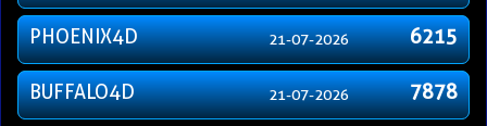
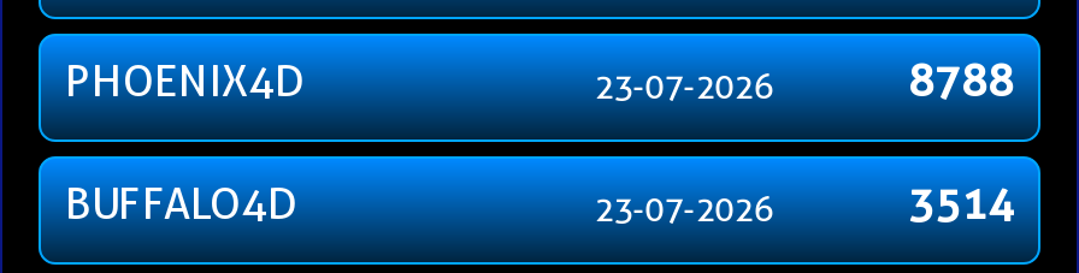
[268,31,349,48] 21-07-2026 -> [594,68,772,107] 23-07-2026
[410,25,458,48] 6215 -> [908,56,1014,107] 8788
[268,86,349,104] 21-07-2026 -> [594,191,772,229] 23-07-2026
[410,81,458,104] 7878 -> [908,179,1014,229] 3514

